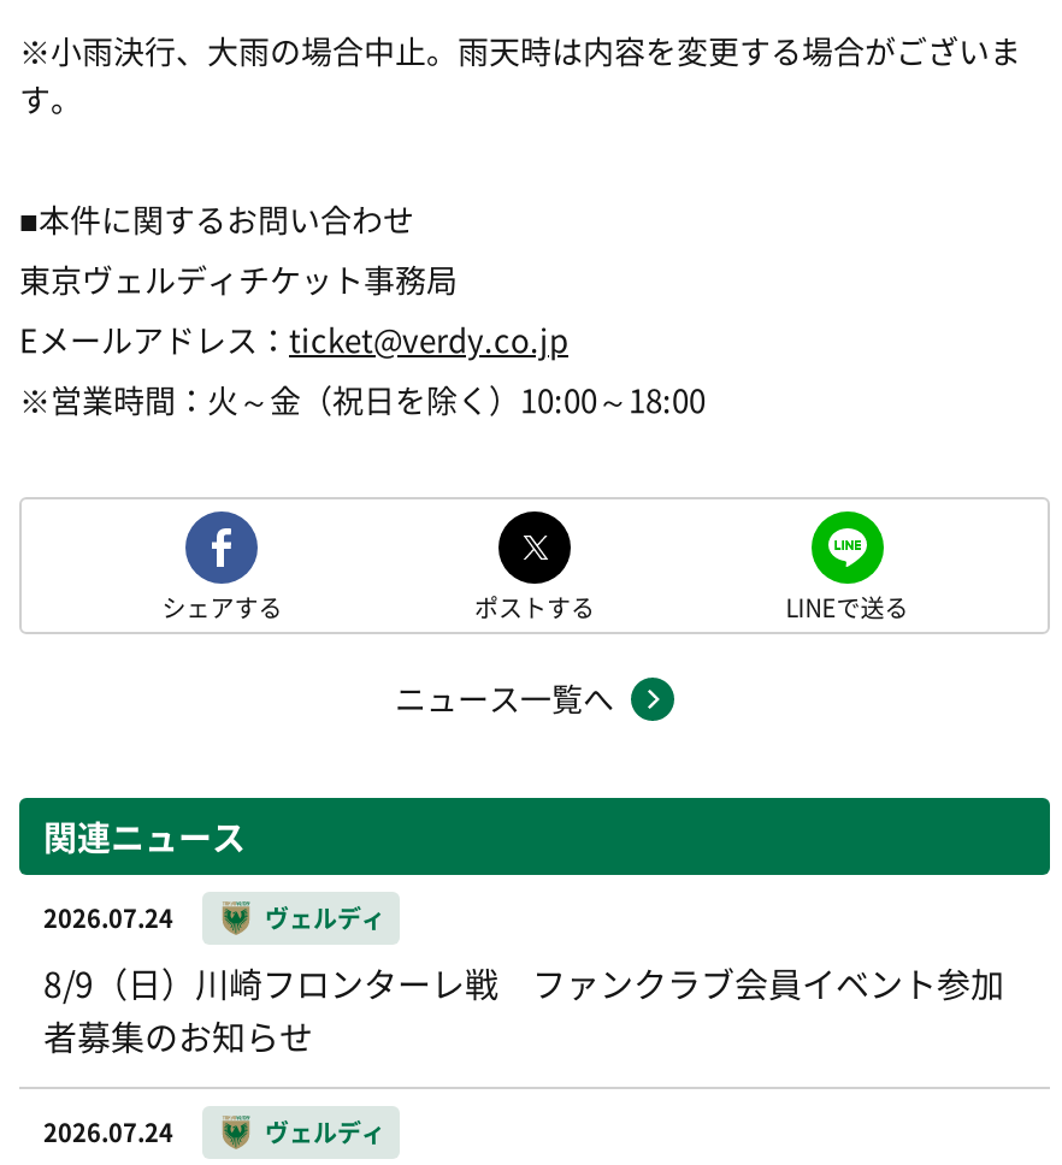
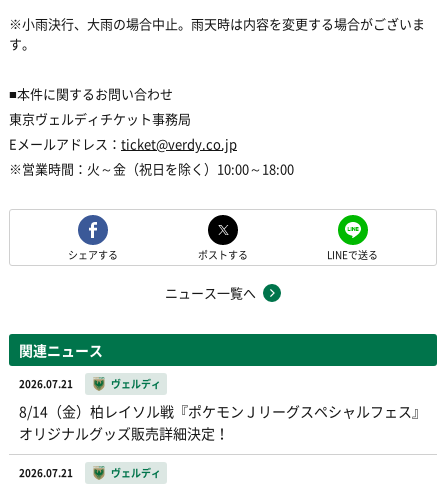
[43,899,173,935] 2026.07.24 -> [19,376,73,391] 2026.07.21
[43,959,1004,1061] 8/9（日）川崎フロンターレ戦 ファンクラブ会員イベント参加 | 者募集のお知らせ -> [19,401,426,443] 8/14（金）柏レイソル戦『ポケモンＪリーグスペシャルフェス』 | オリジナルグッズ販売詳細決定！
[43,1113,173,1150] 2026.07.24 -> [19,465,73,480] 2026.07.21

